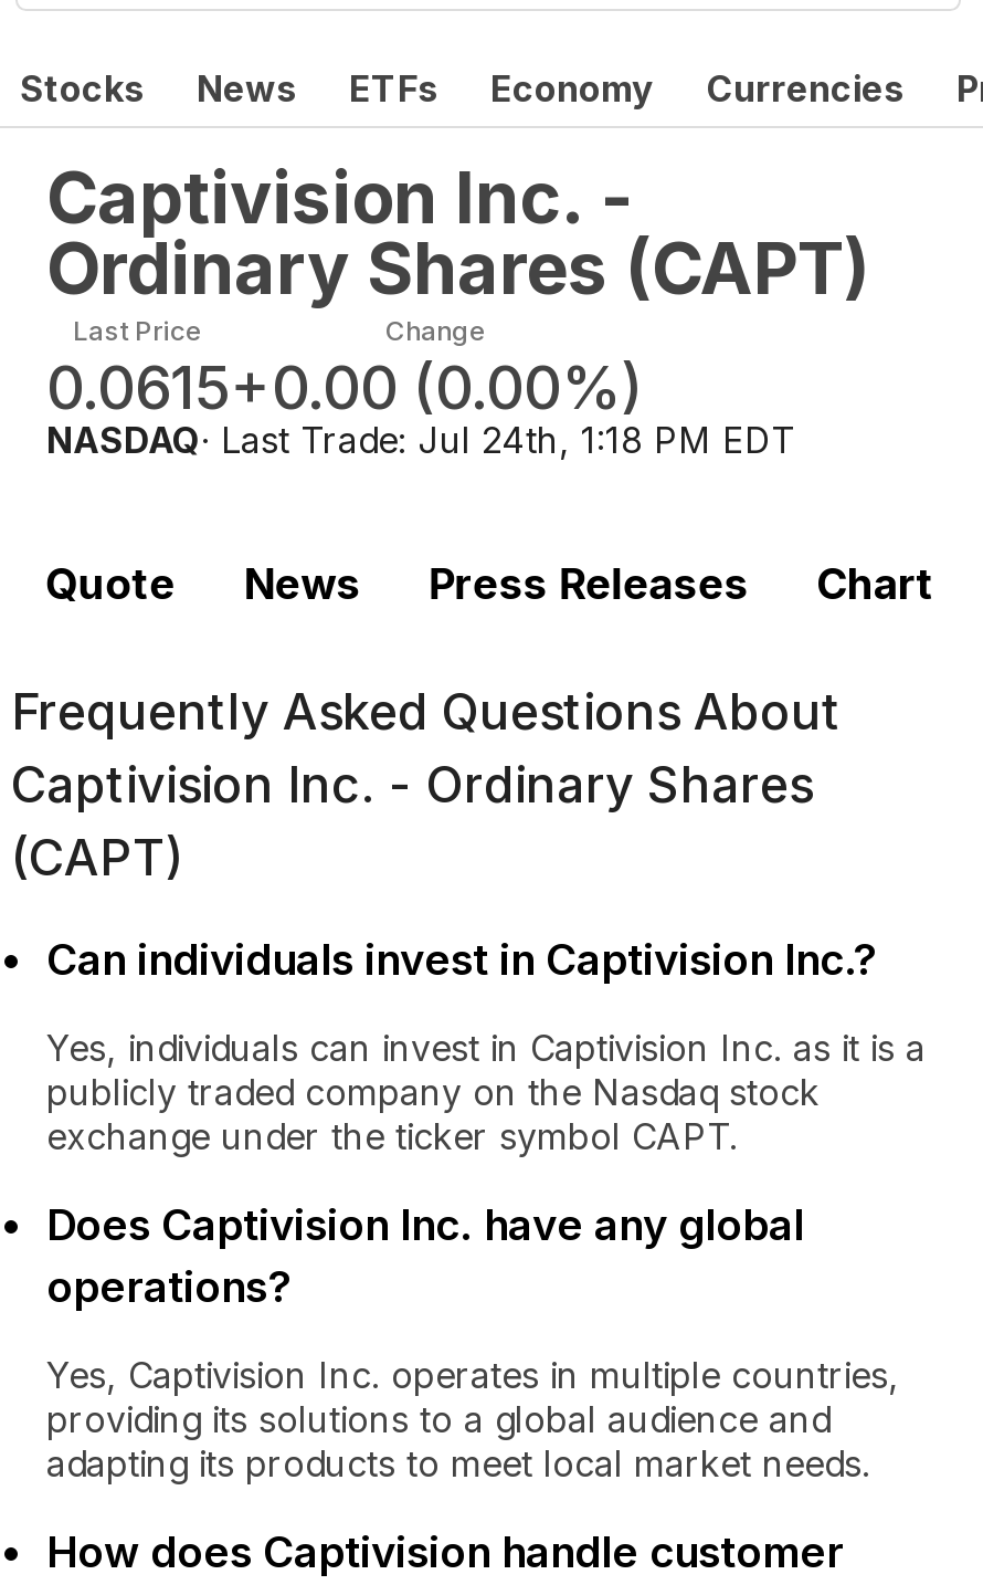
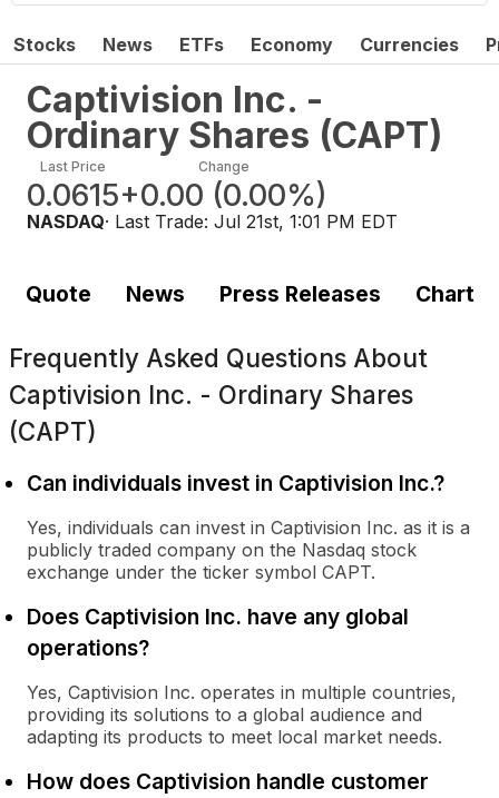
[46,417,795,461] NASDAQ · Last Trade: Jul 24th, 1:18 PM EDT -> [27,210,398,232] NASDAQ · Last Trade: Jul 21st, 1:01 PM EDT

